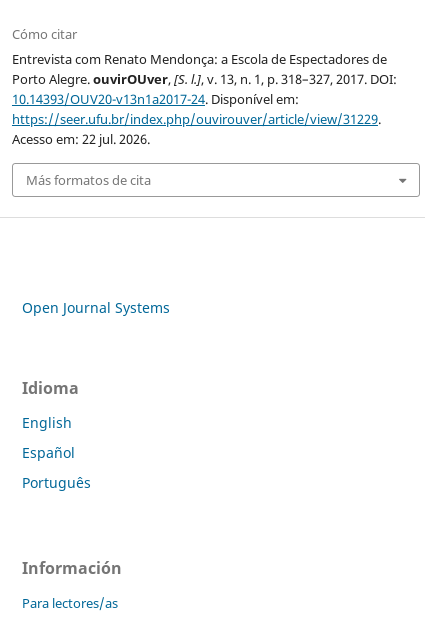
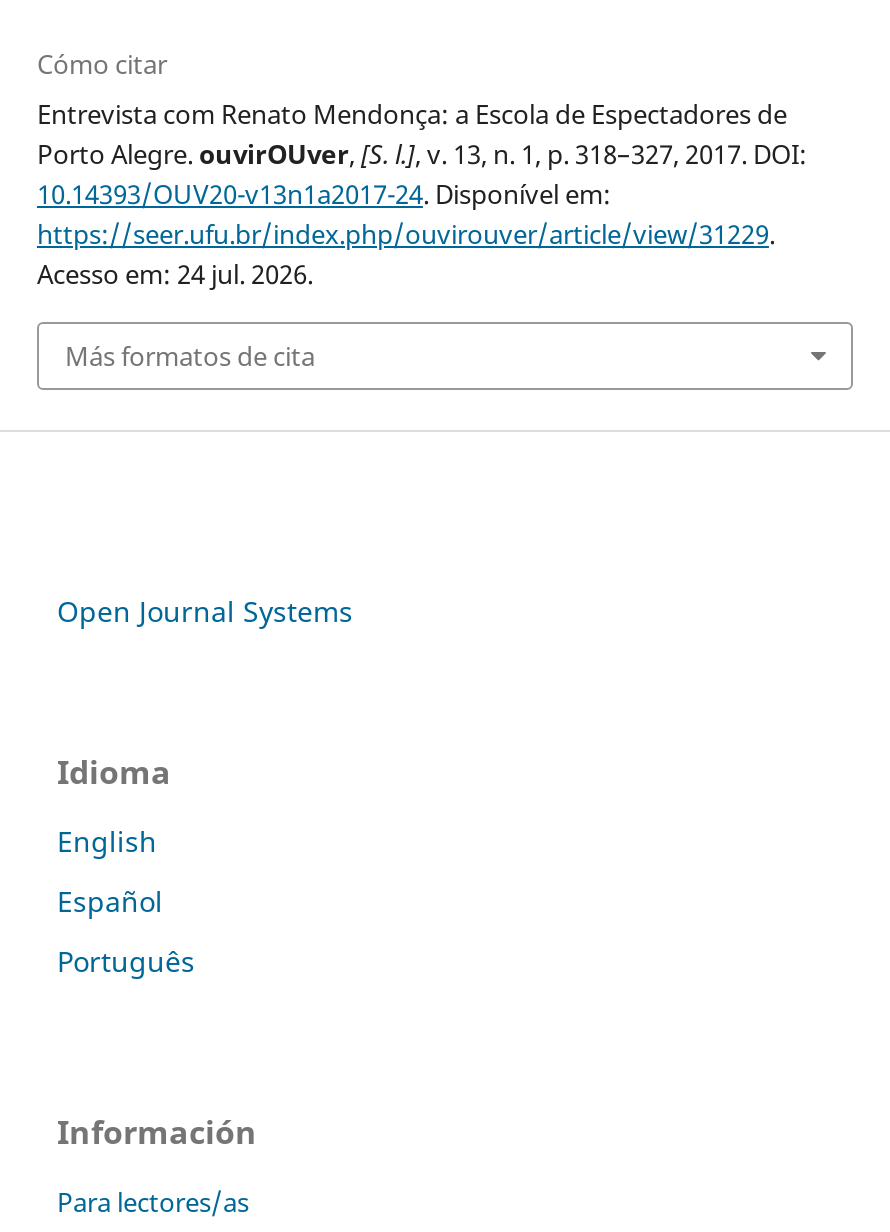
[12,130,150,148] Acesso em: 22 jul. 2026. -> [37,257,313,293] Acesso em: 24 jul. 2026.

